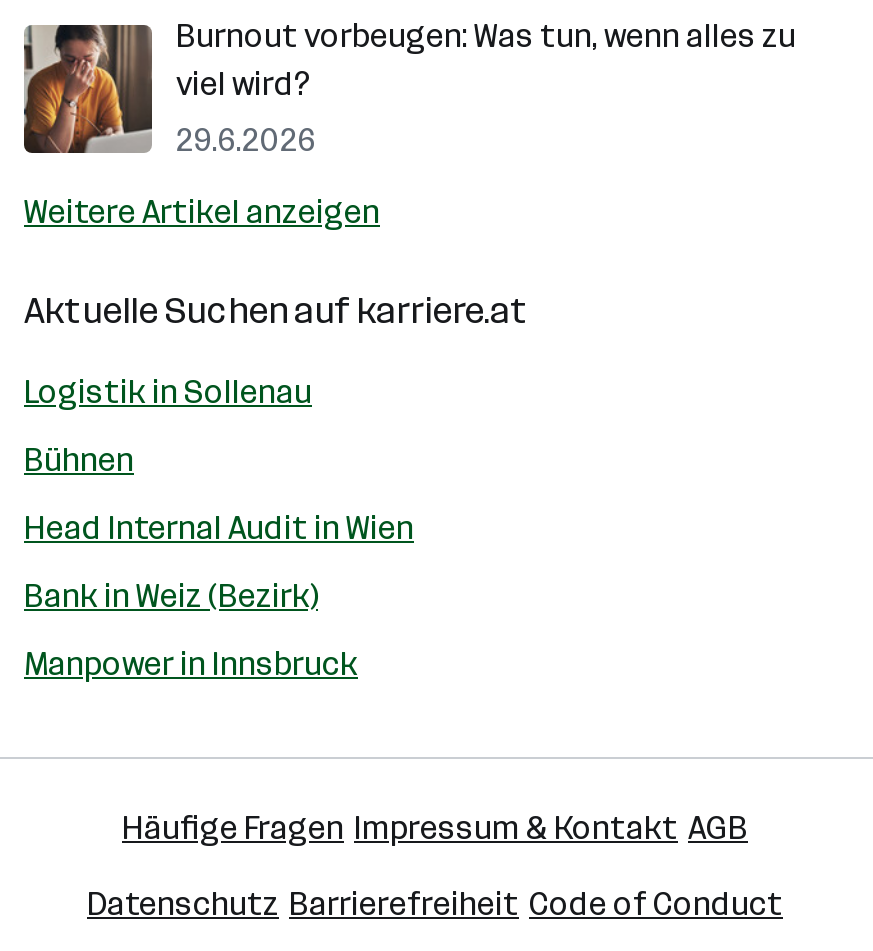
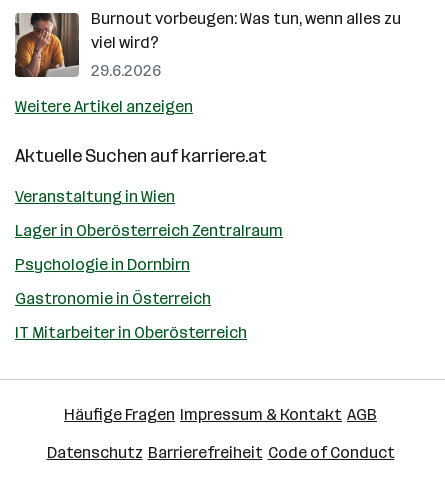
[24,373,312,411] Logistik in Sollenau -> [15,187,175,206] Veranstaltung in Wien
[24,441,134,479] Bühnen -> [15,221,283,240] Lager in Oberösterreich Zentralraum
[24,509,414,547] Head Internal Audit in Wien -> [15,255,190,274] Psychologie in Dornbirn
[24,577,318,615] Bank in Weiz (Bezirk) -> [15,289,211,308] Gastronomie in Österreich
[24,645,358,683] Manpower in Innsbruck -> [15,323,247,342] IT Mitarbeiter in Oberösterreich

